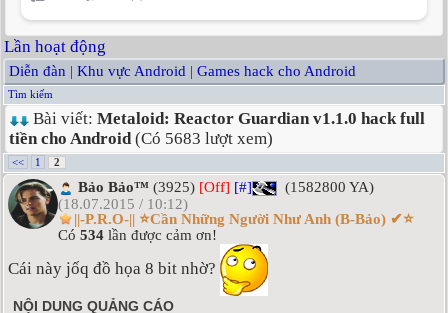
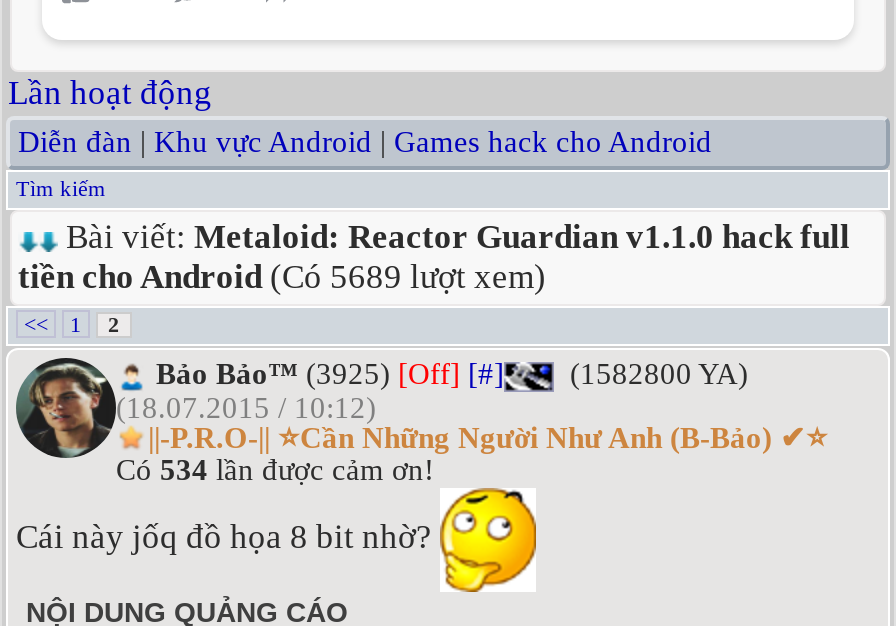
[9,129,273,148] tiền cho Android (Có 5683 lượt xem) -> [18,259,546,297] tiền cho Android (Có 5689 lượt xem)

